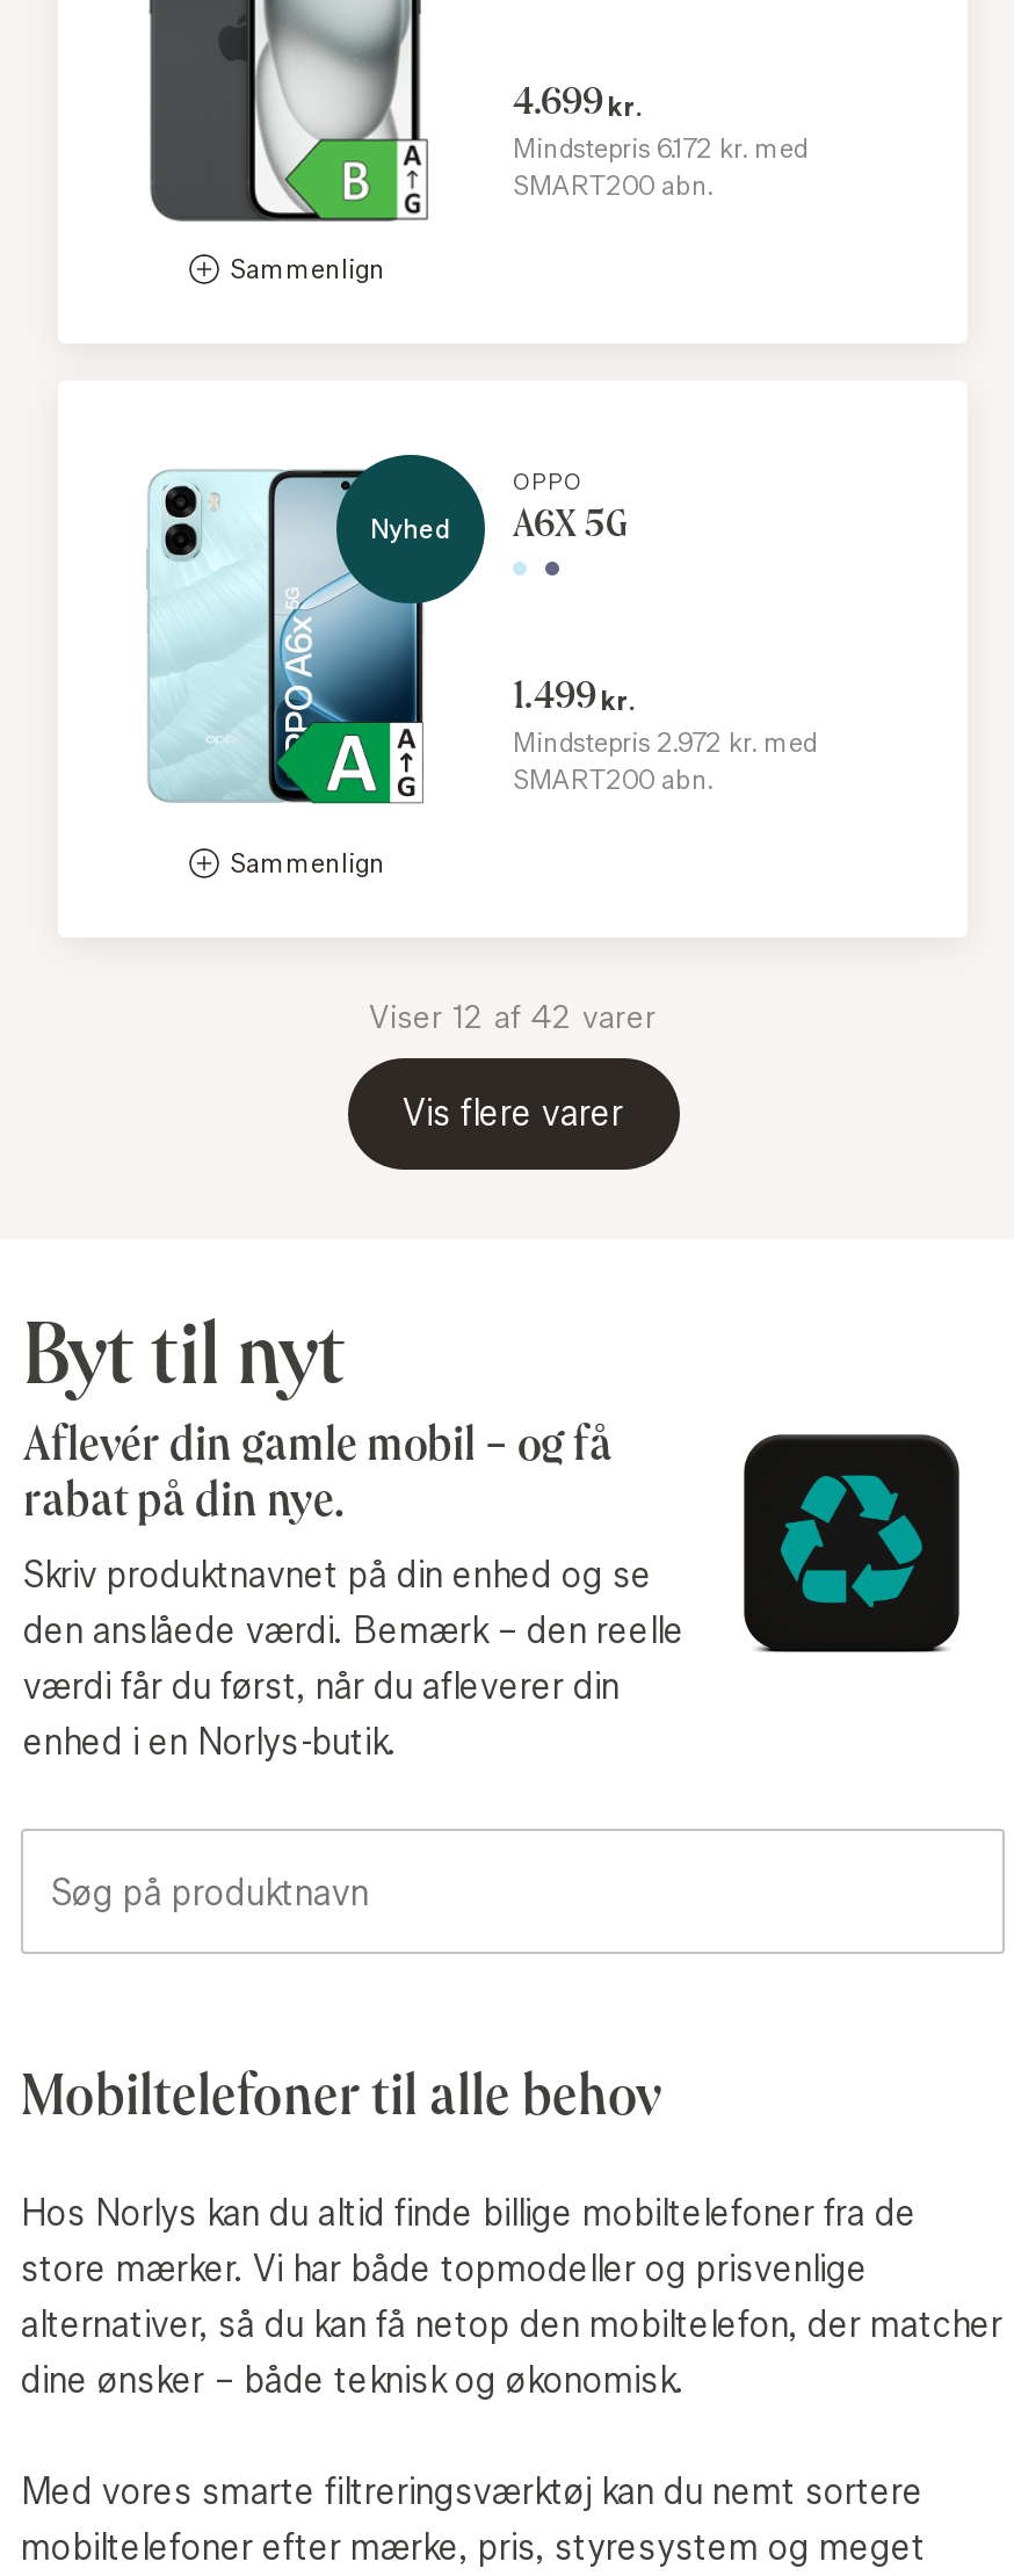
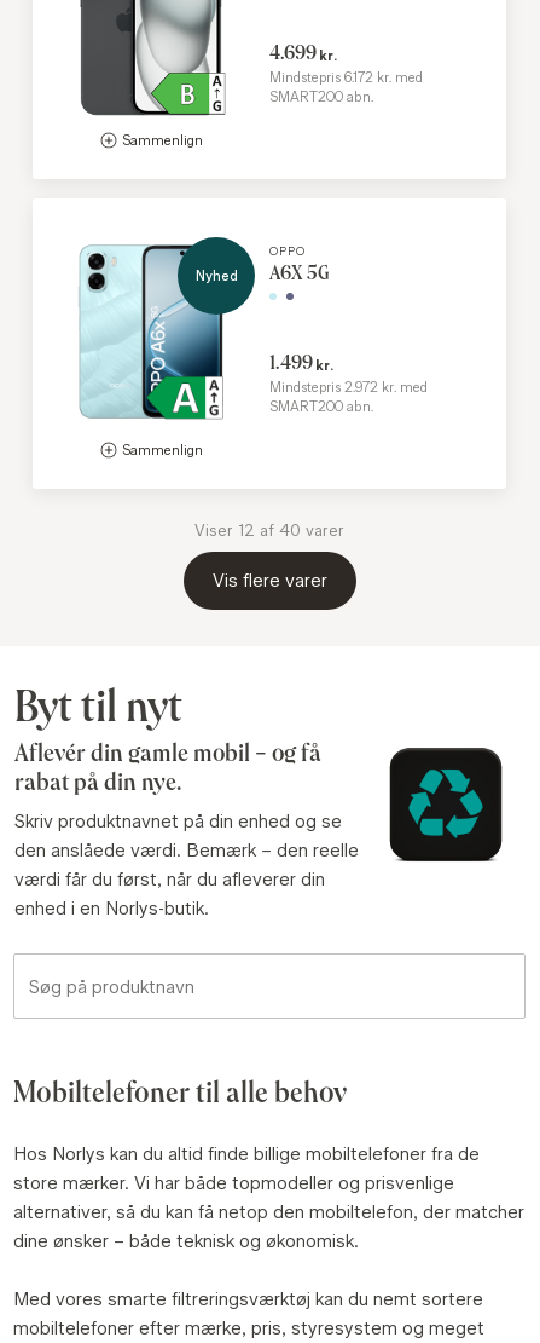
[369,998,657,1035] Viser 12 af 42 varer -> [194,520,344,540] Viser 12 af 40 varer

